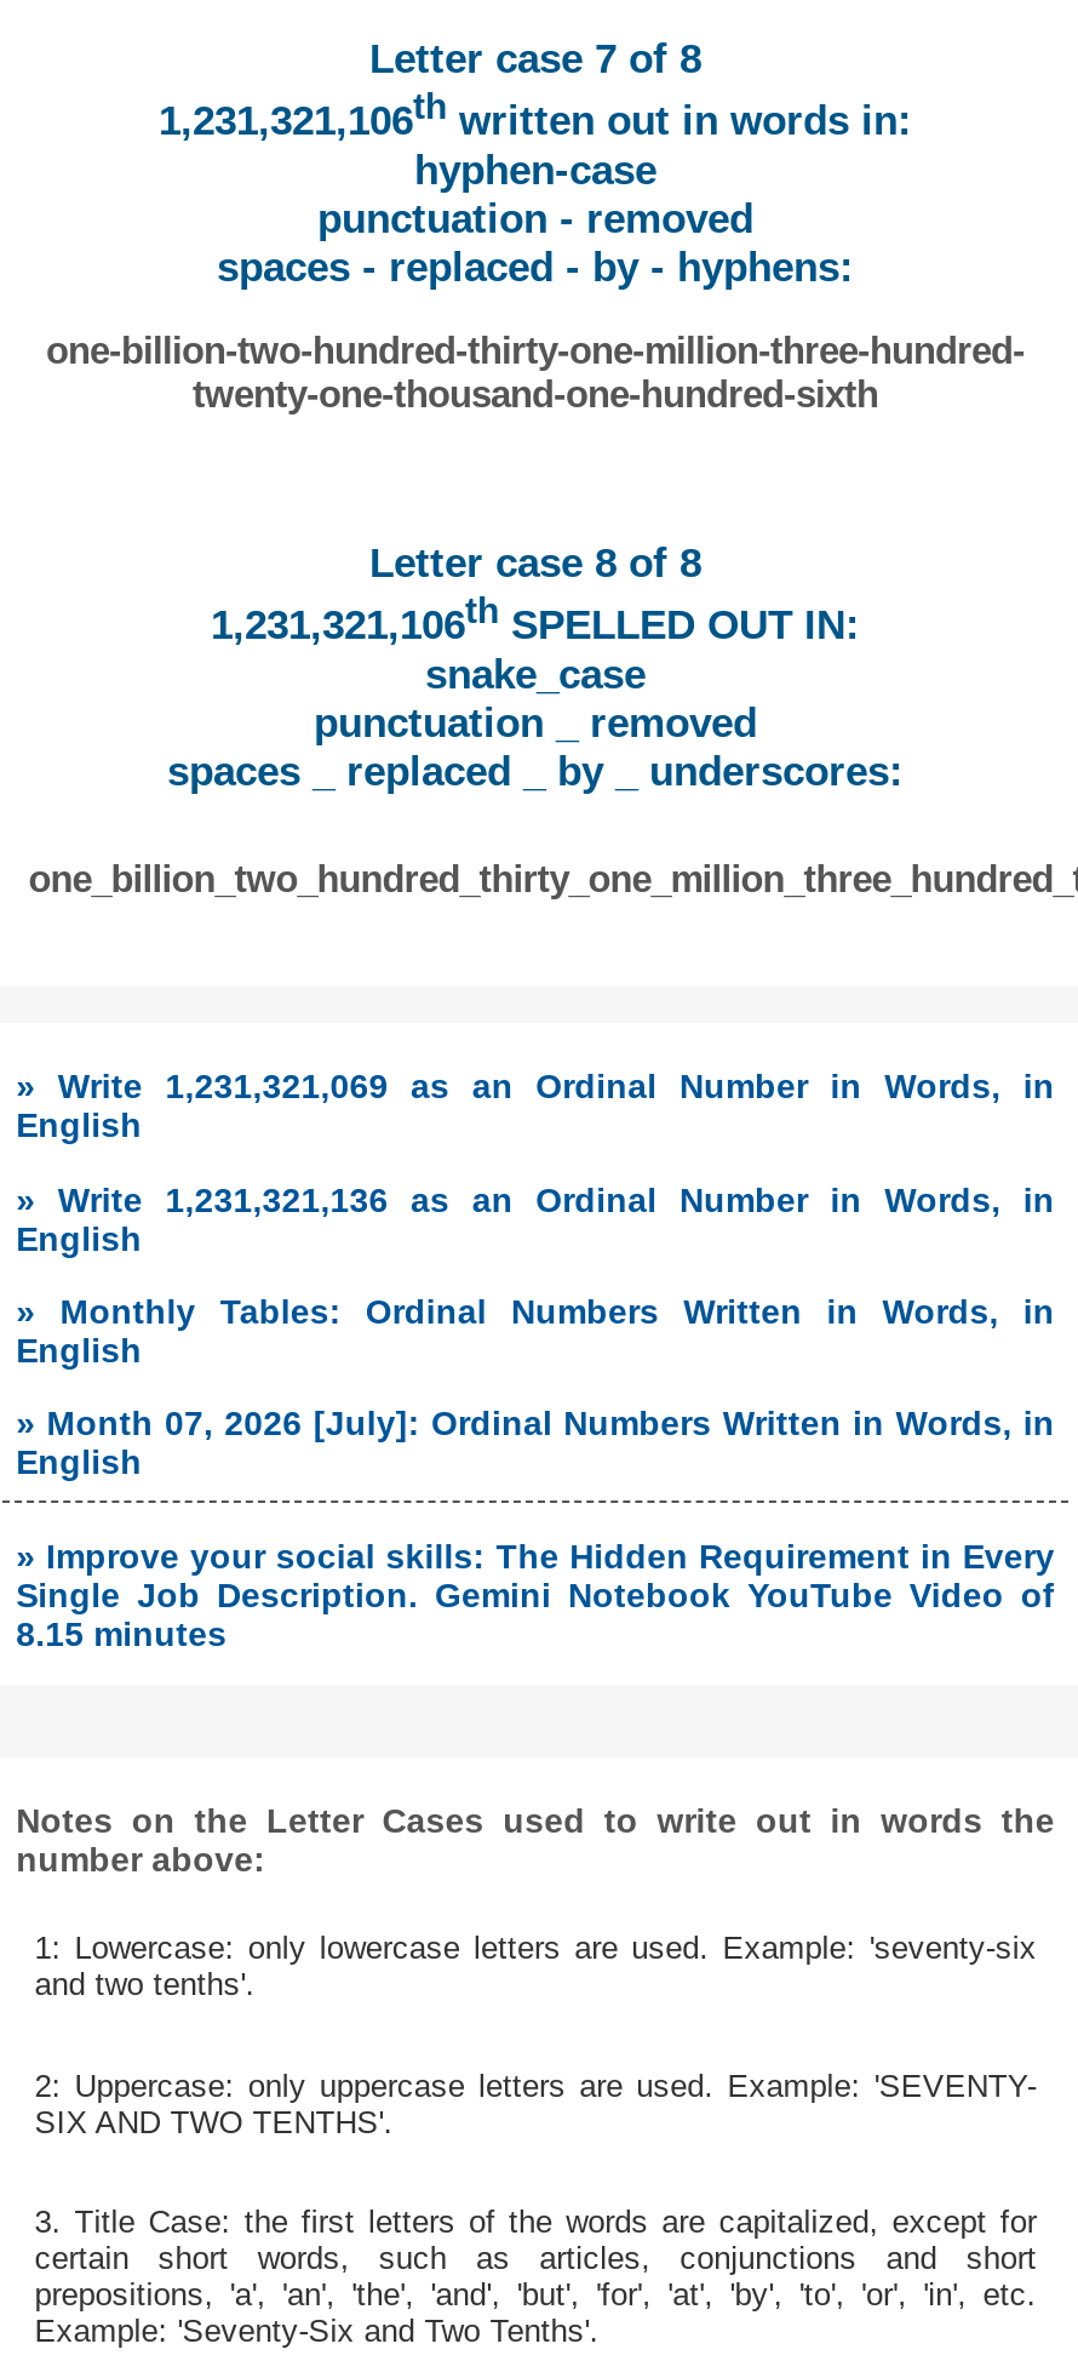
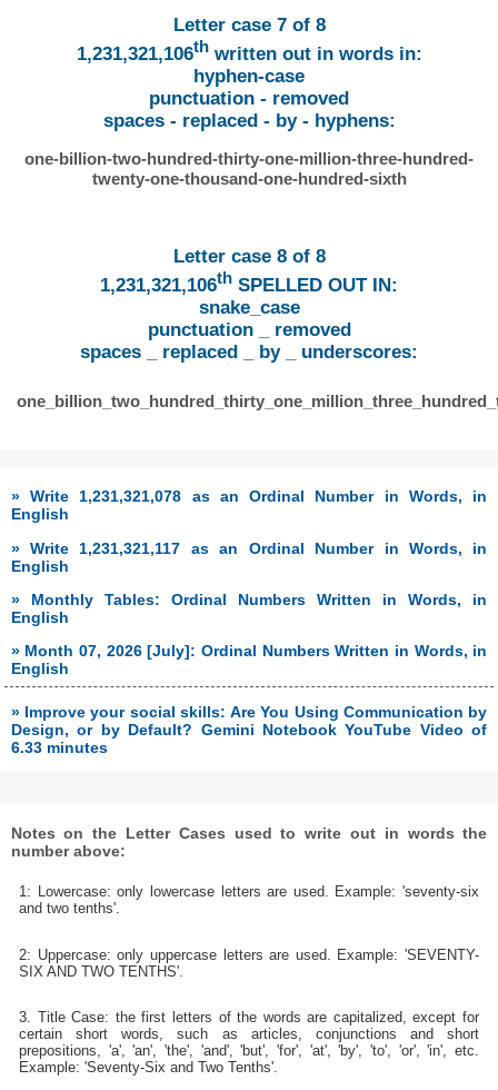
[16,1068,1055,1107] » Write 1,231,321,069 as an Ordinal Number in Words, in -> [11,488,487,506] » Write 1,231,321,078 as an Ordinal Number in Words, in
[16,1179,1055,1218] » Write 1,231,321,136 as an Ordinal Number in Words, in -> [11,539,487,557] » Write 1,231,321,117 as an Ordinal Number in Words, in
[16,1537,1055,1654] » Improve your social skills: The Hidden Requirement in Every | Single Job Description. Gemini Notebook YouTube Video of | 8.15 minutes -> [11,703,487,757] » Improve your social skills: Are You Using Communication by | Design, or by Default? Gemini Notebook YouTube Video of | 6.33 minutes

